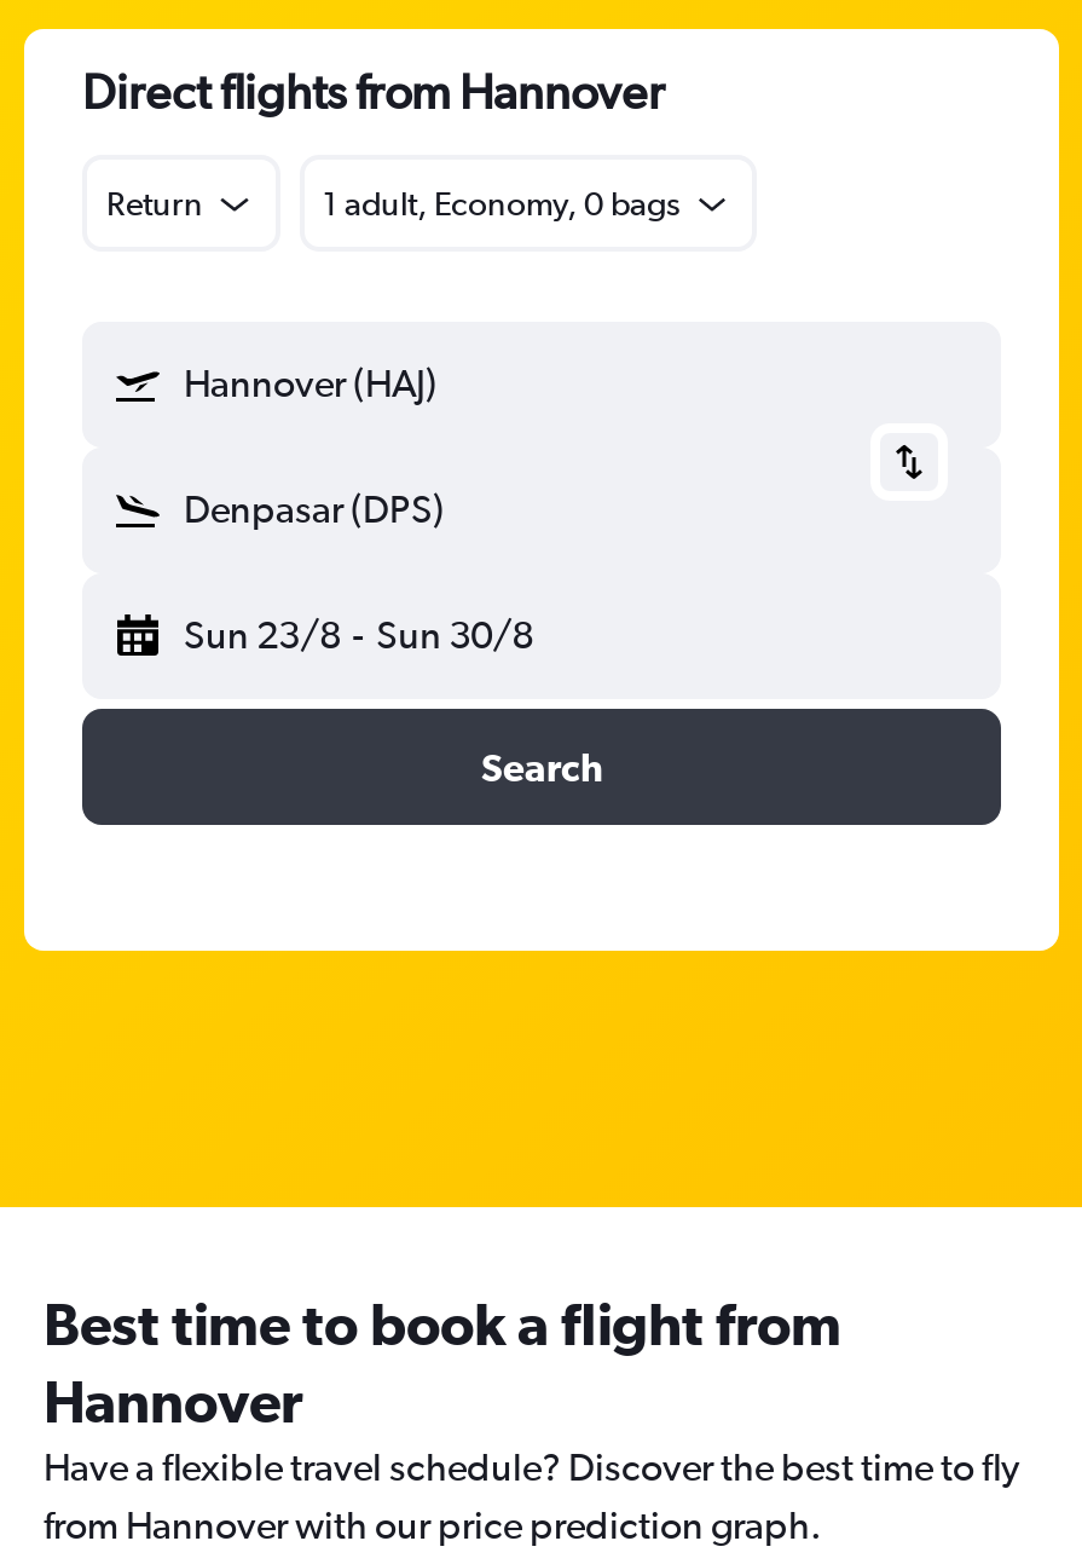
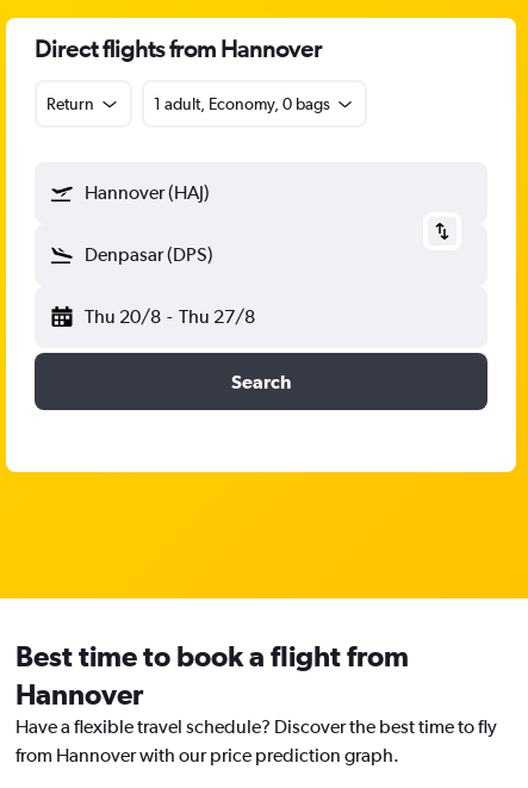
[184,612,533,658] Sun 23/8 - Sun 30/8 -> [85,305,255,328] Thu 20/8 - Thu 27/8

